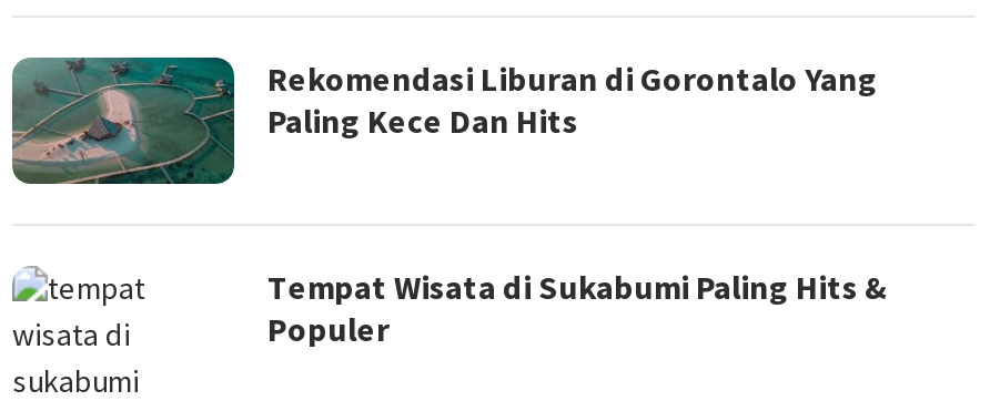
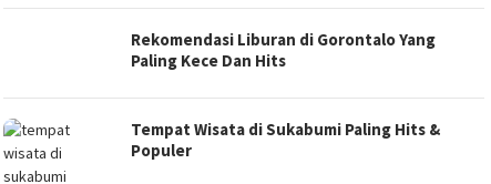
[10,55,236,188] [image] -> none

